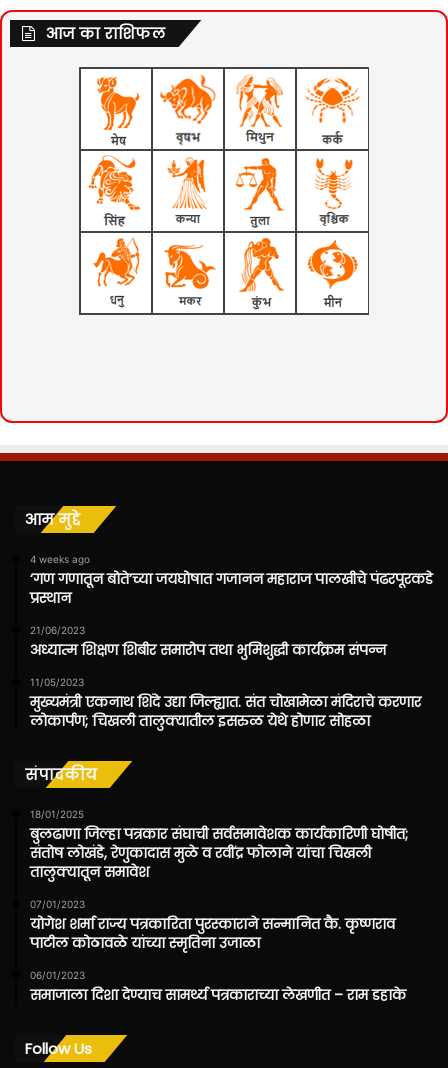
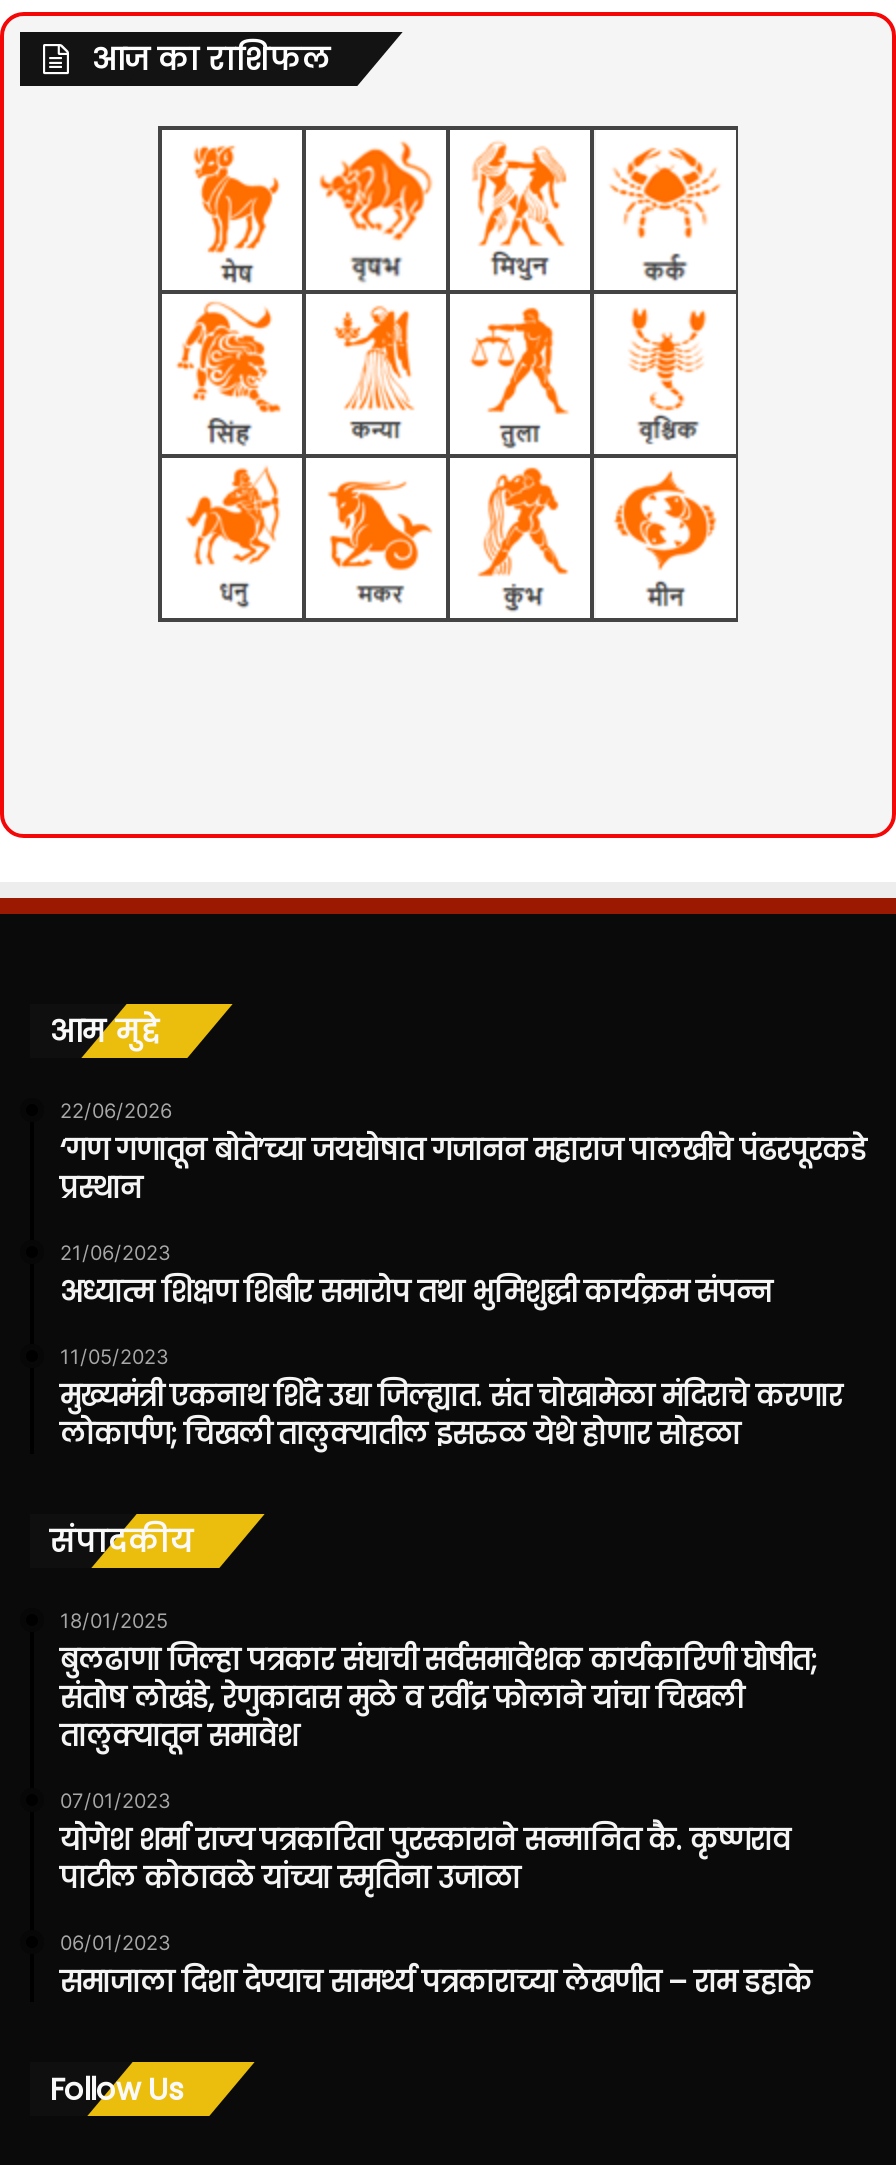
[30,553,90,565] 4 weeks ago -> [60,1098,172,1122] 22/06/2026

